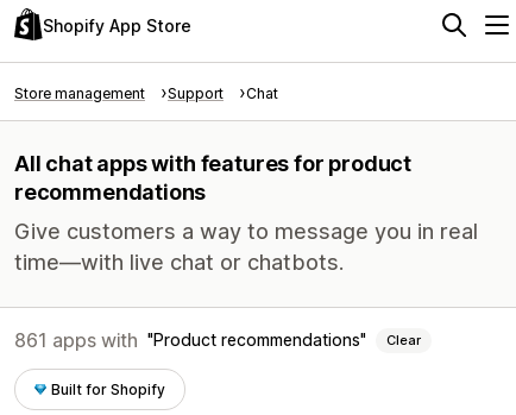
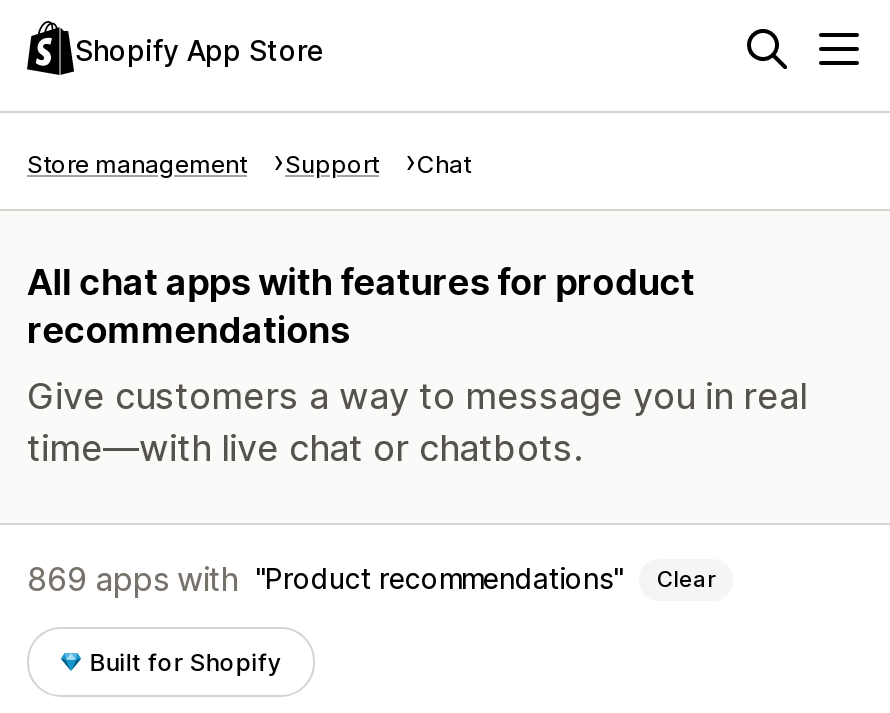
[14,328,421,352] 861 apps with Product recommendations Clear -> [27,559,715,599] 869 apps with Product recommendations Clear

